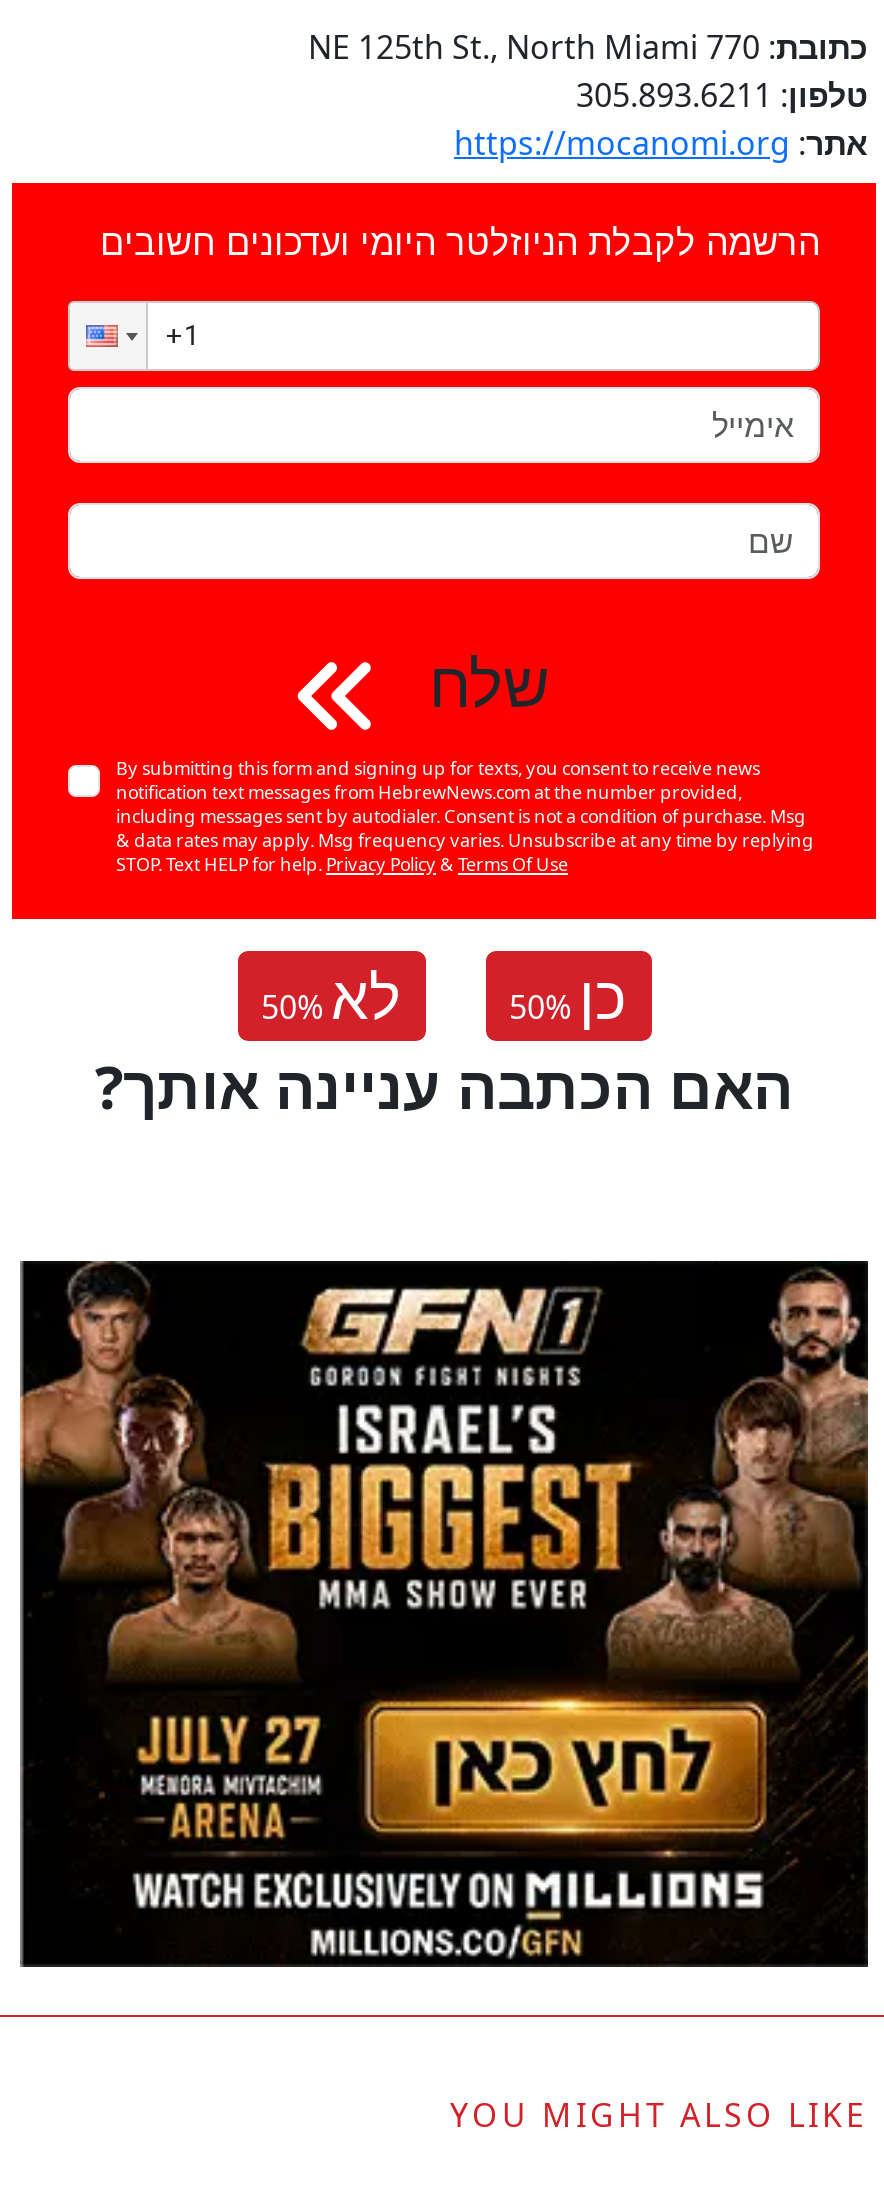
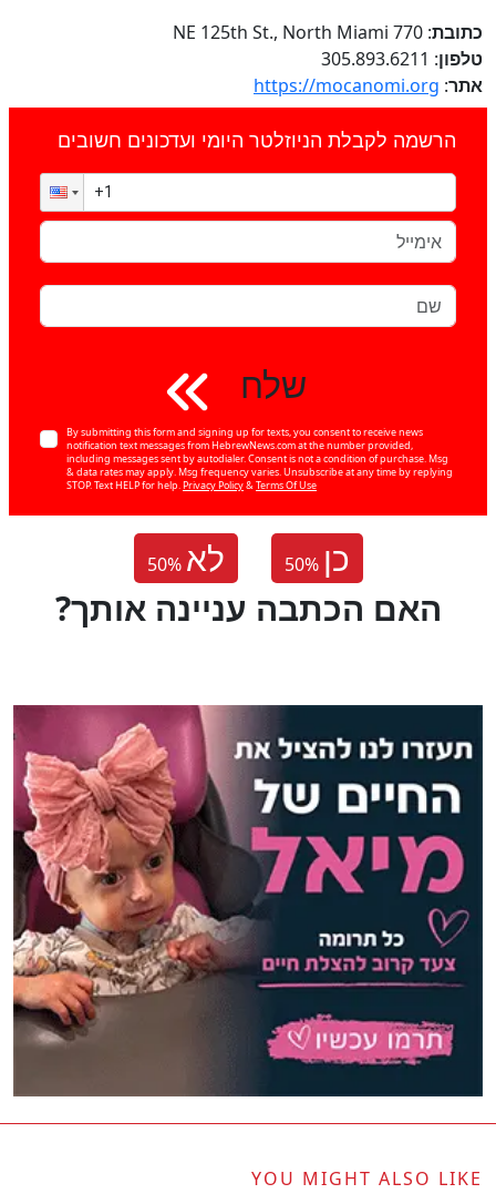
[18,1259,870,1967] [image] -> [12,704,484,1096] [image]

